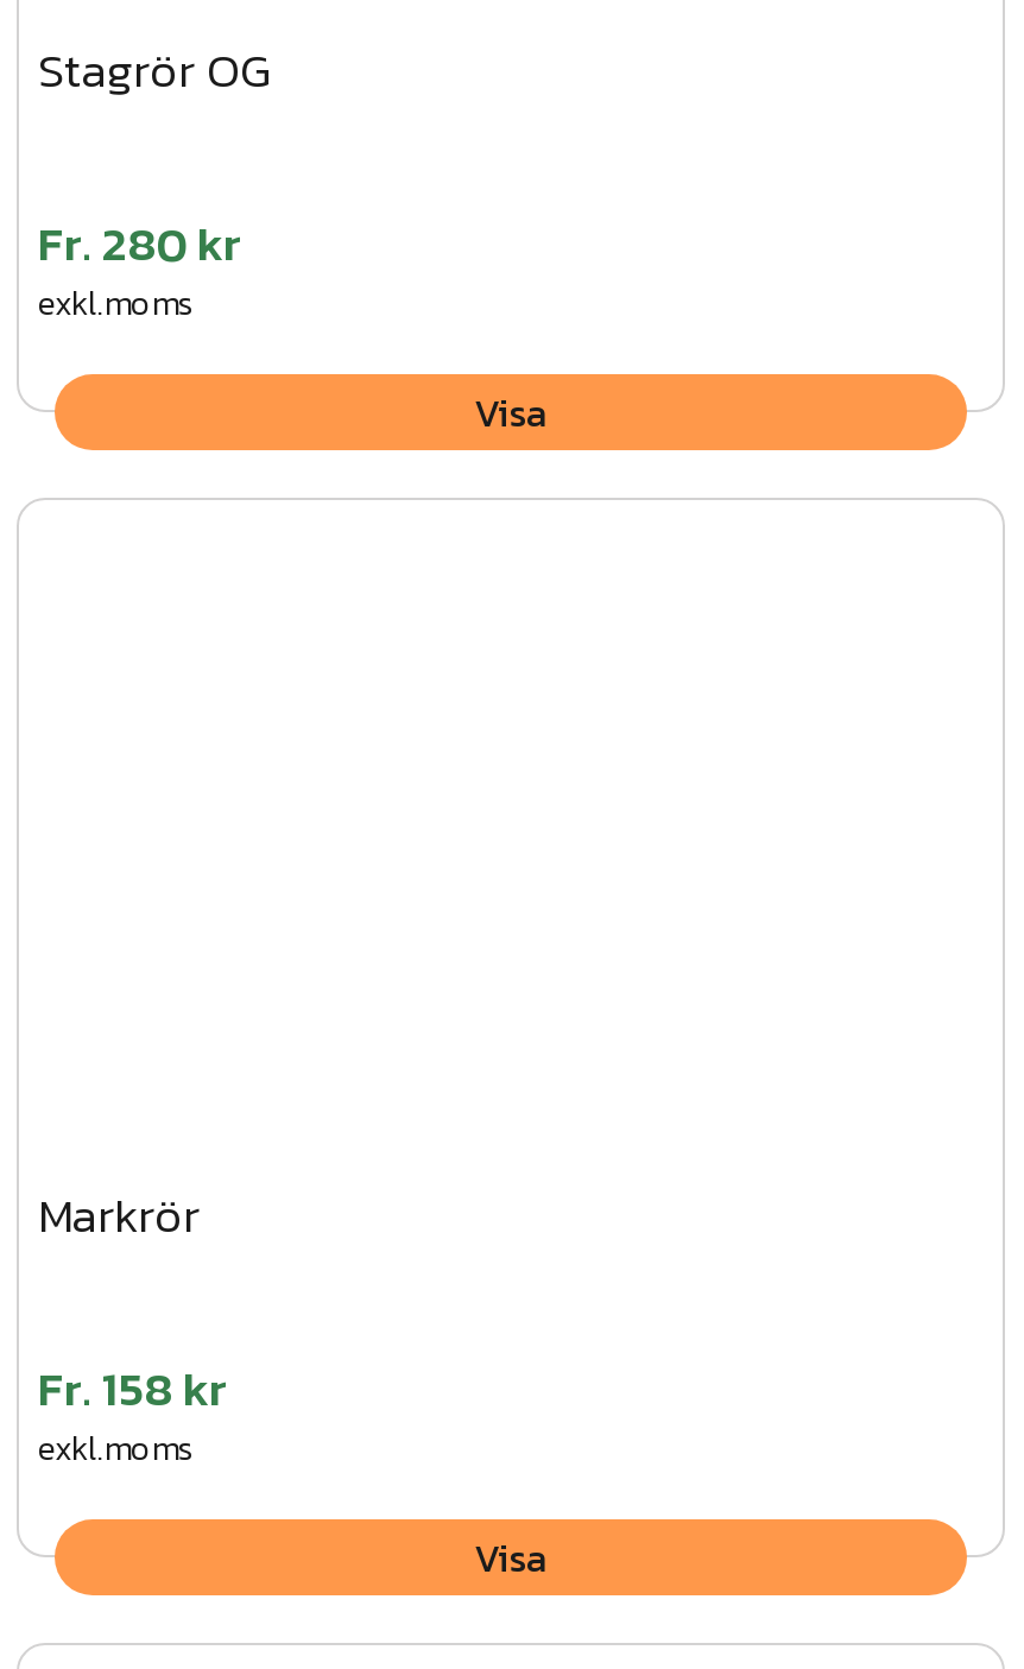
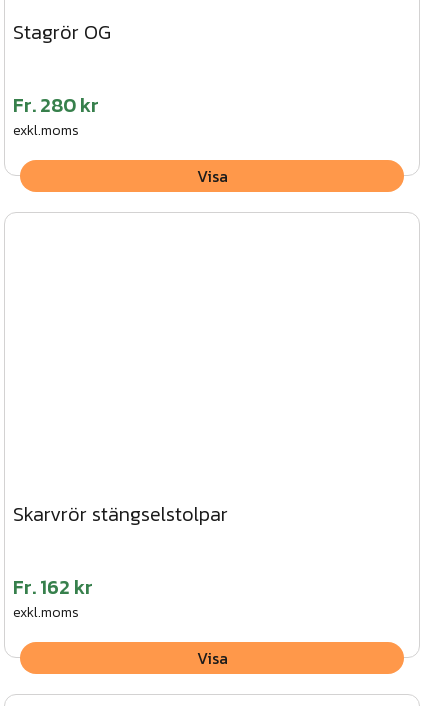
[38,1178,200,1250] Markrör -> [13,499,228,529] Skarvrör stängselstolpar
[38,1352,228,1423] Fr. 158 kr -> [13,572,93,602] Fr. 162 kr

